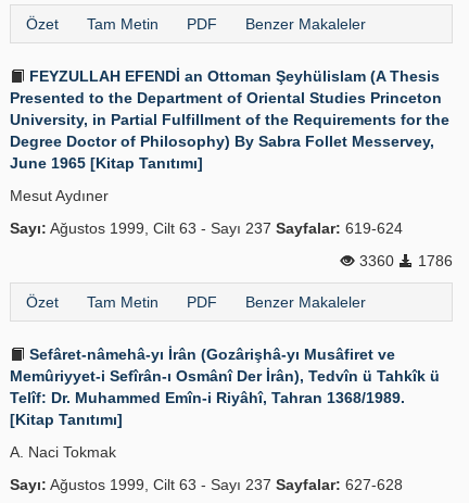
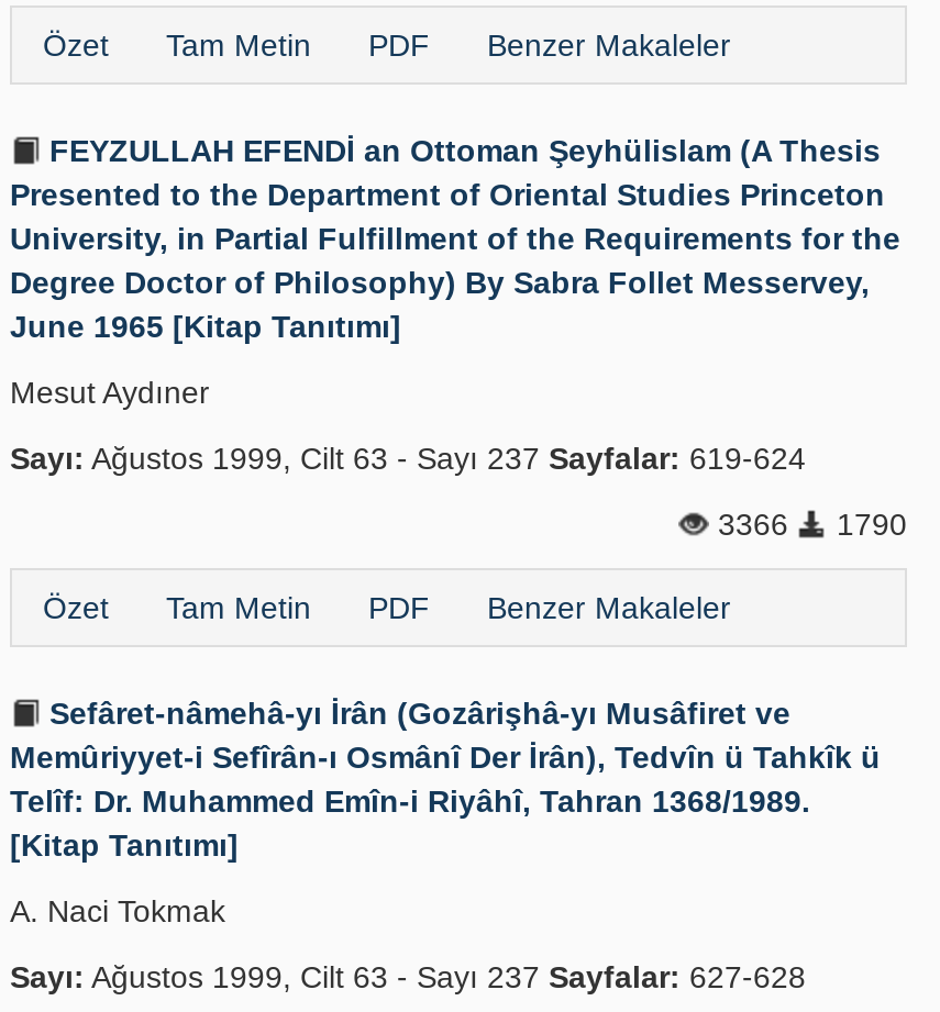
[355,252,398,269] 3360 -> [709,507,797,542] 3366
[414,252,453,269] 1786 -> [828,507,907,542] 1790

